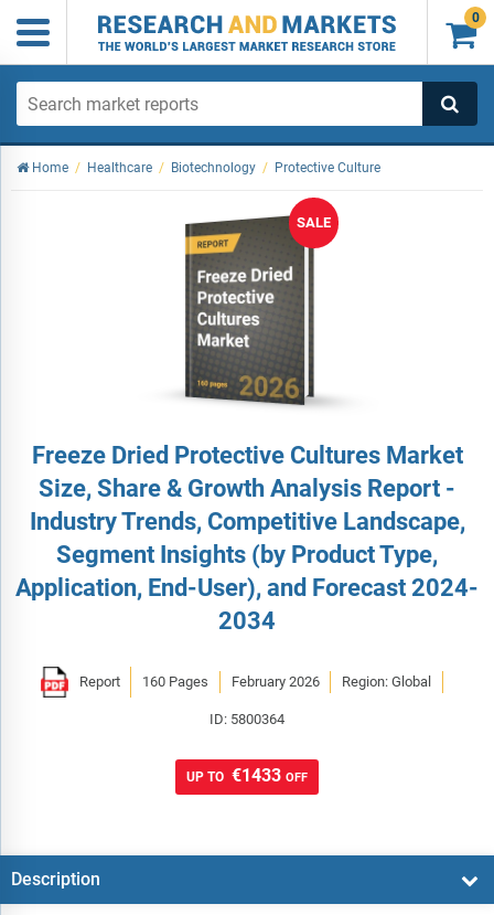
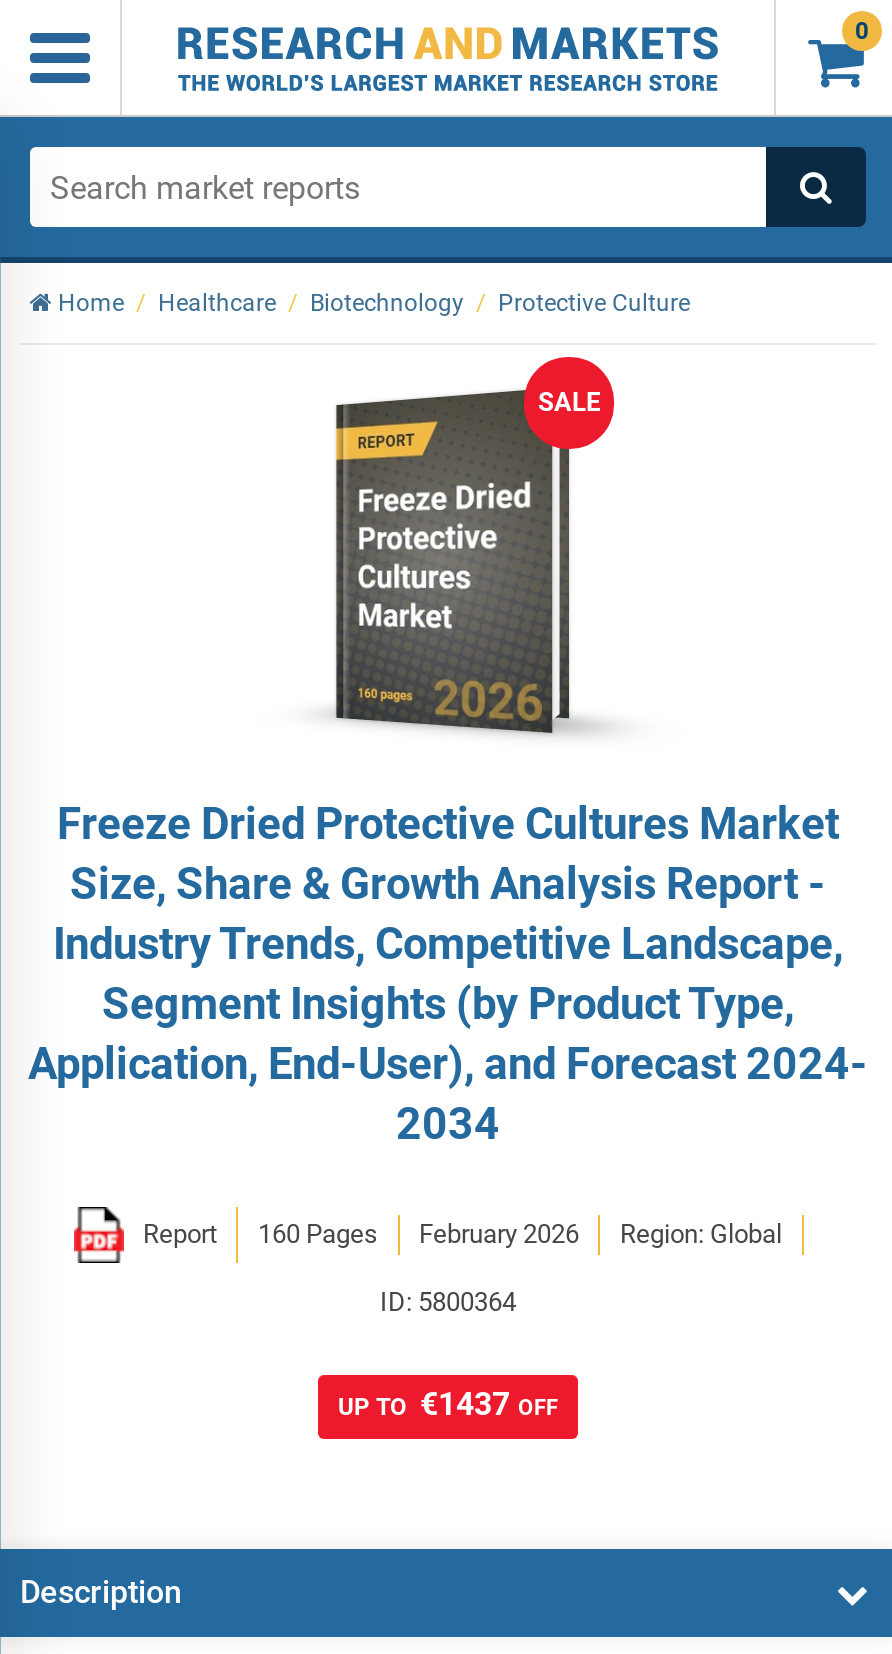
[186,765,308,786] UP TO €1433 OFF -> [338,1384,558,1422] UP TO €1437 OFF

